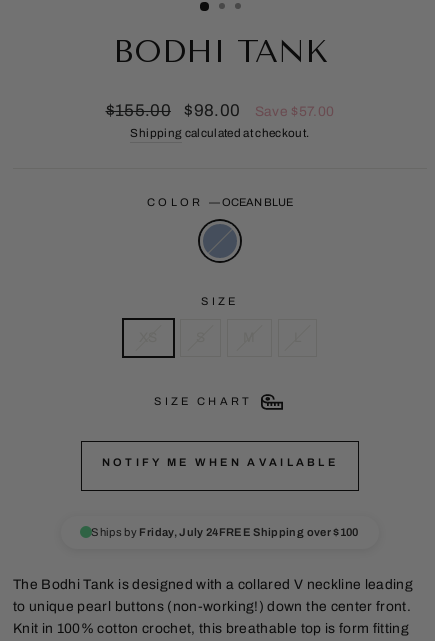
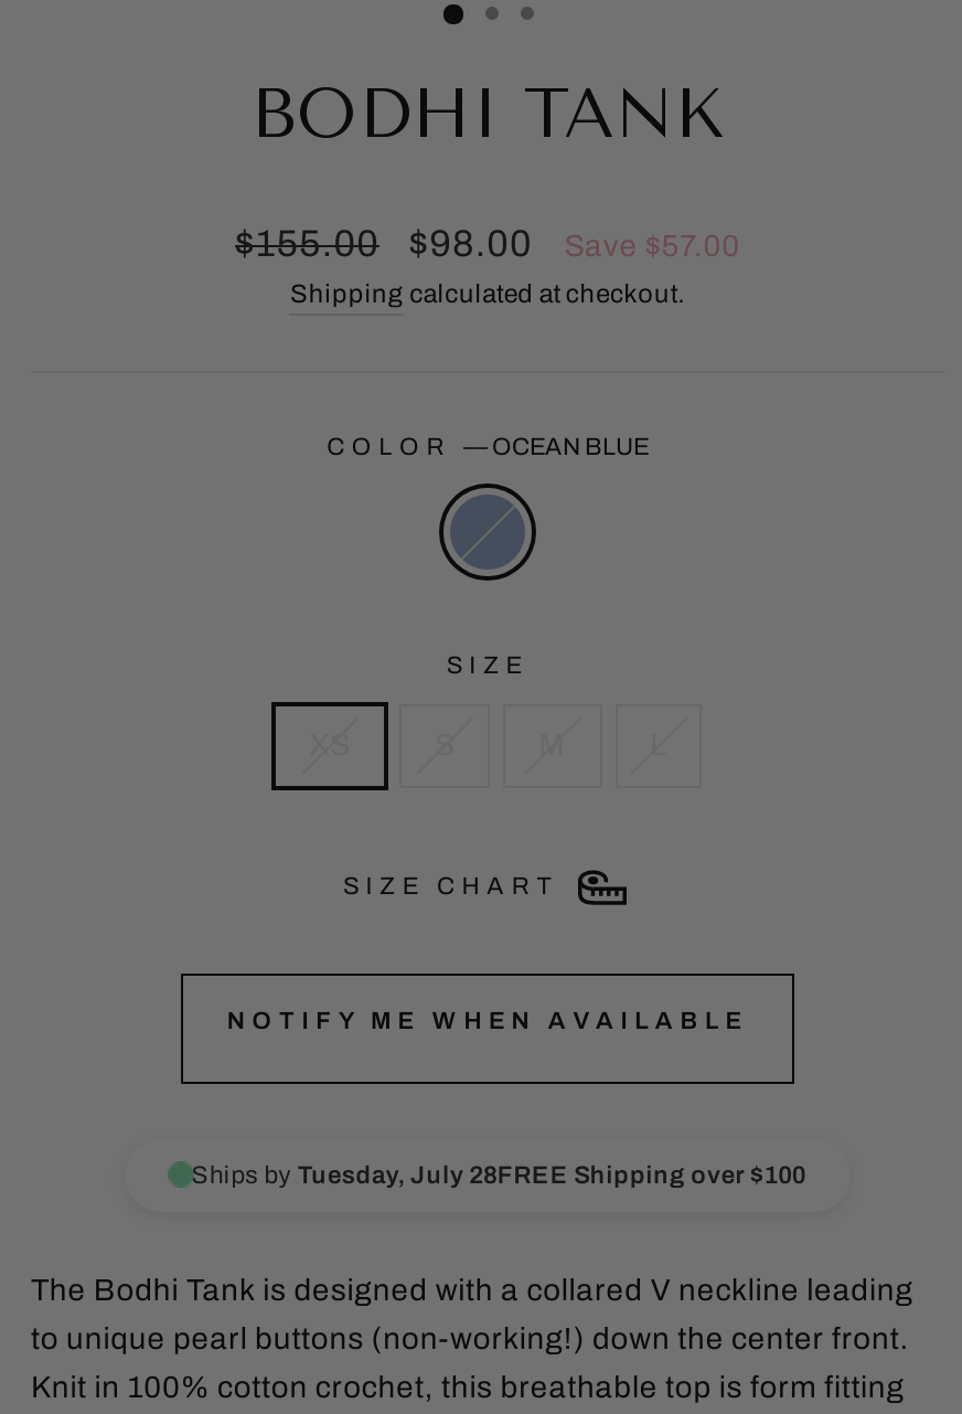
[91,526,359,538] Ships by Friday, July 24FREE Shipping over $100 -> [191,1161,806,1187] Ships by Tuesday, July 28FREE Shipping over $100

